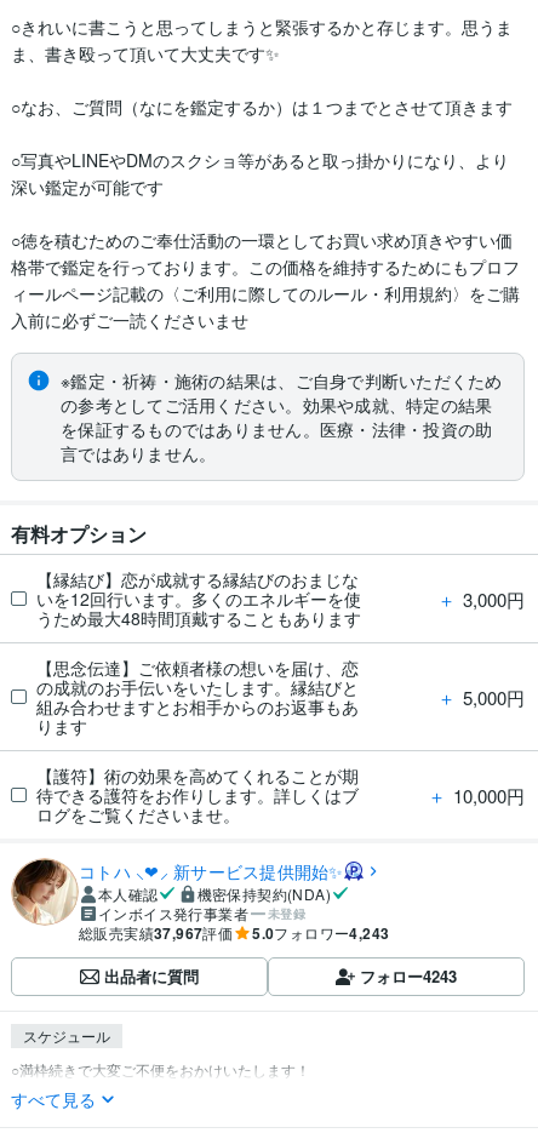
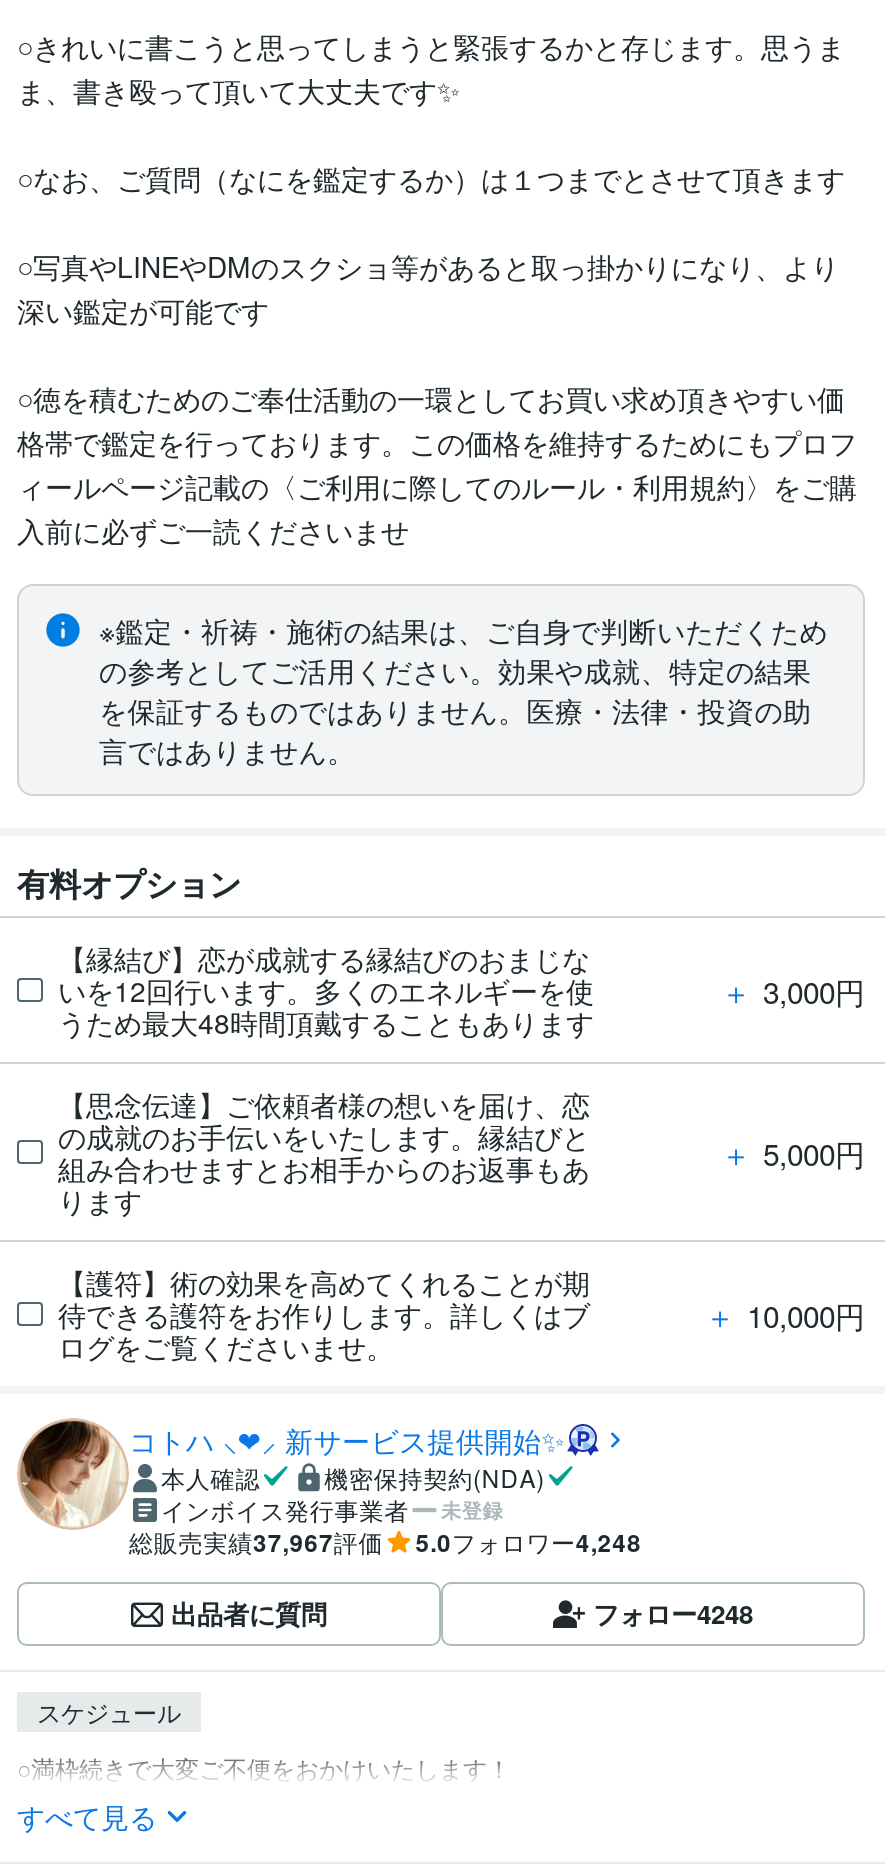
[79,922,389,944] 総販売実績37,967評価 5.0フォロワー4,243 -> [129,1524,642,1560] 総販売実績37,967評価 5.0フォロワー4,248
[360,965,457,988] フォロー4243 -> [593,1594,753,1632] フォロー4248

